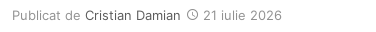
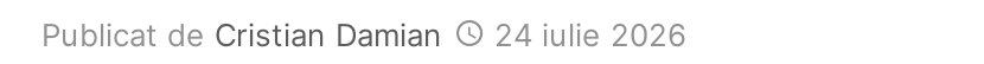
[12,7,282,23] Publicat de Cristian Damian 21 iulie 2026 -> [41,15,686,53] Publicat de Cristian Damian 24 iulie 2026

